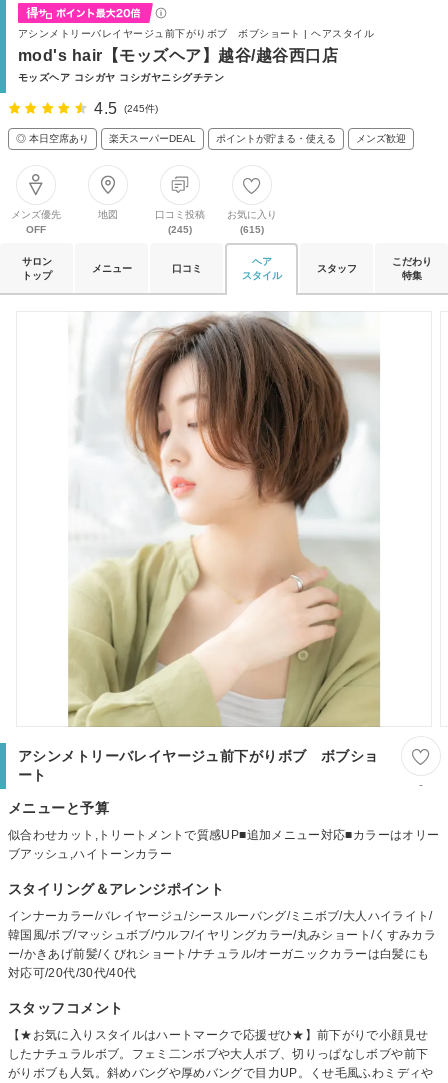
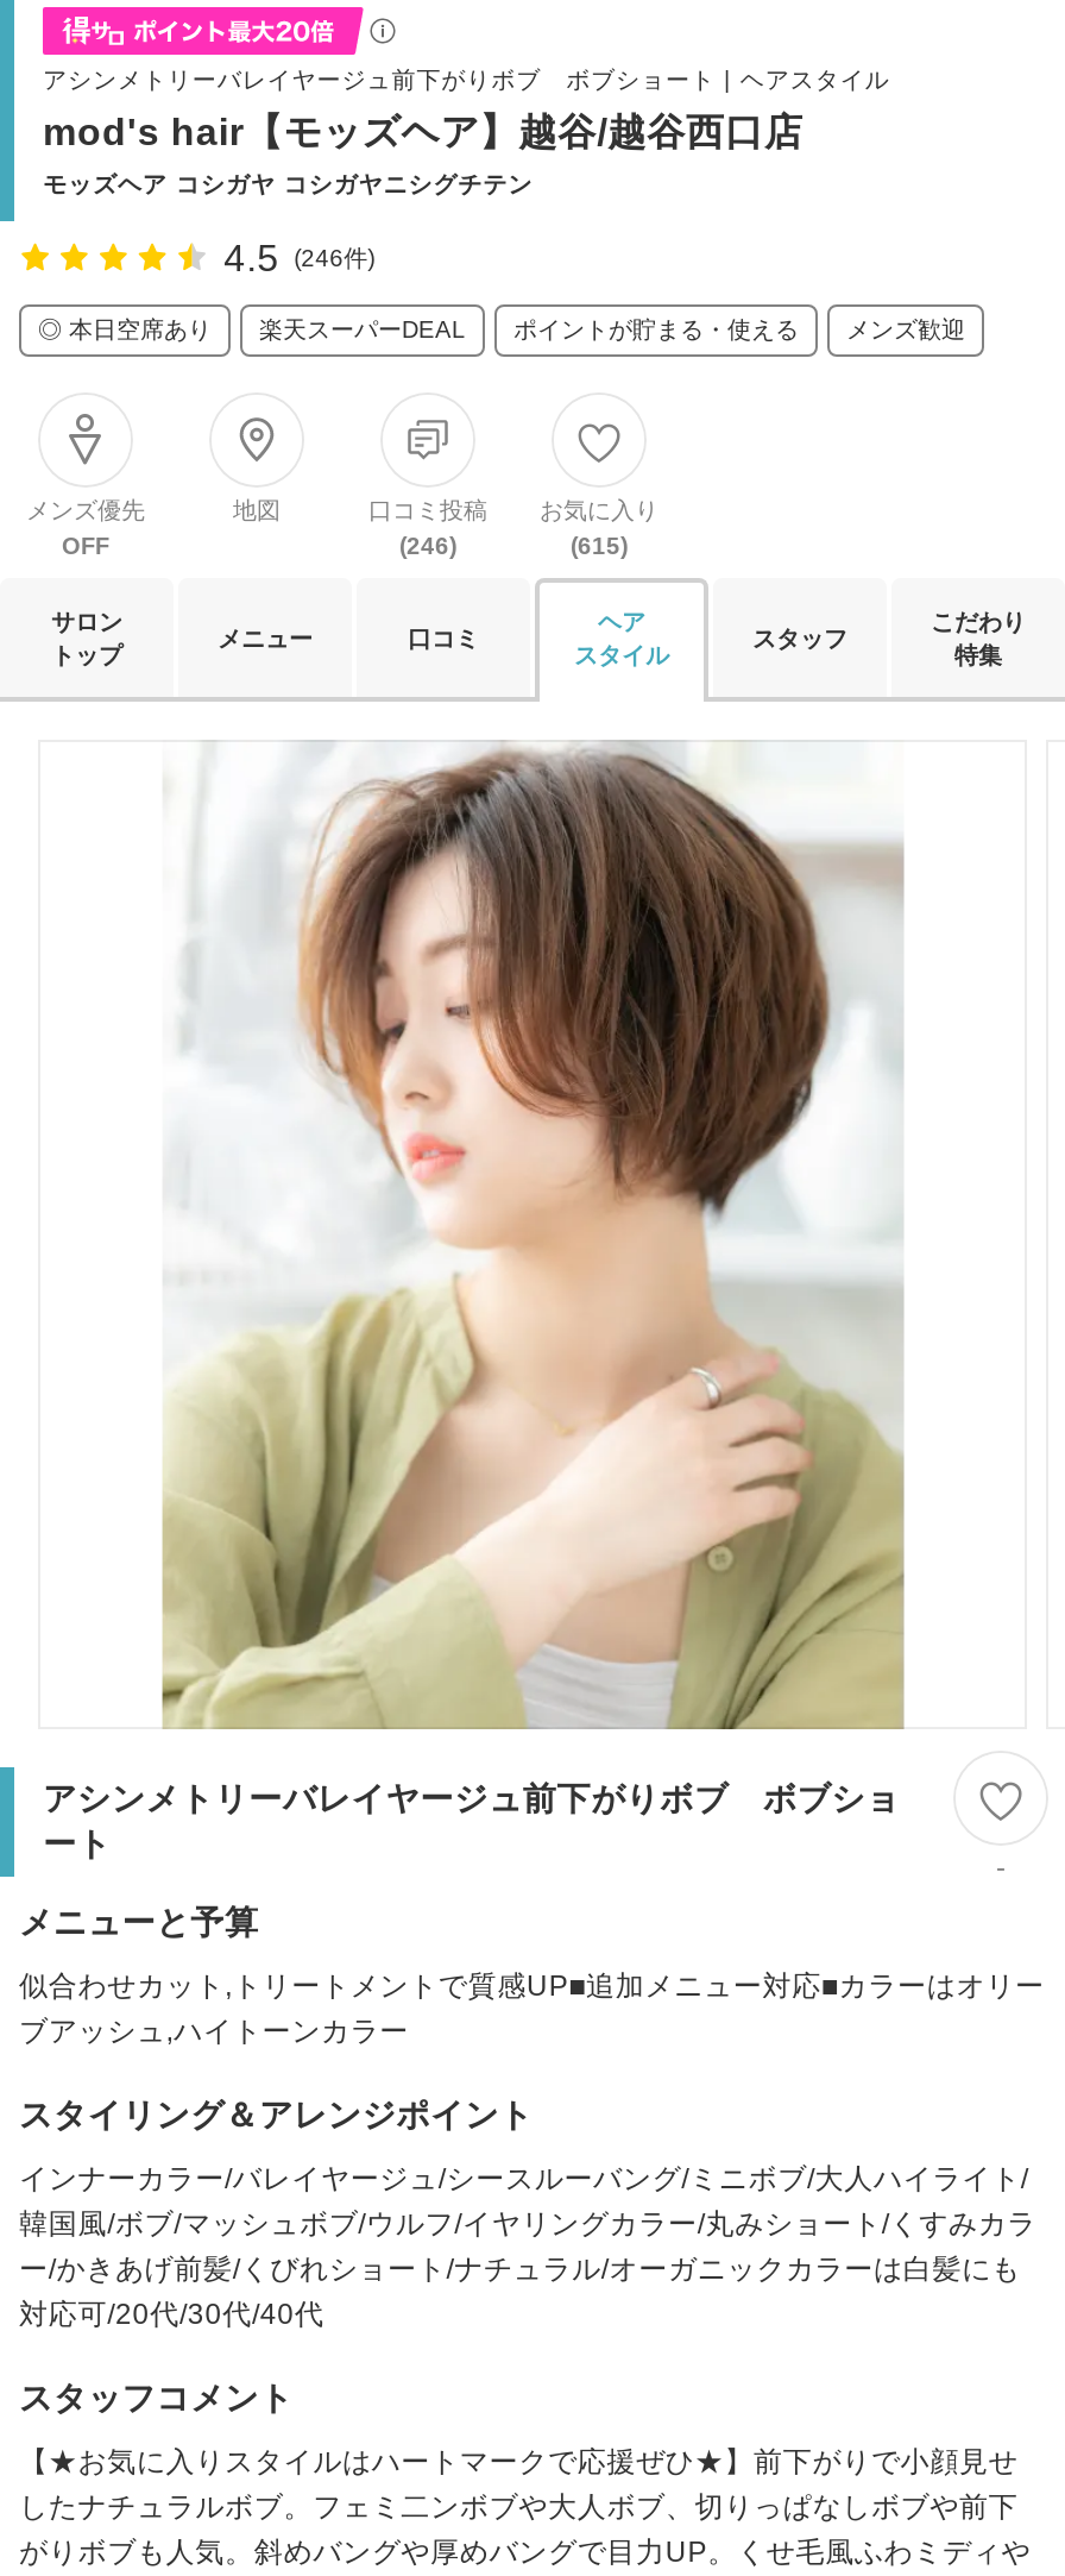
[94,100,158,117] 4.5 (245件) -> [224,237,375,278] 4.5 (246件)
[168,224,192,235] (245) -> [399,532,456,558] (246)

